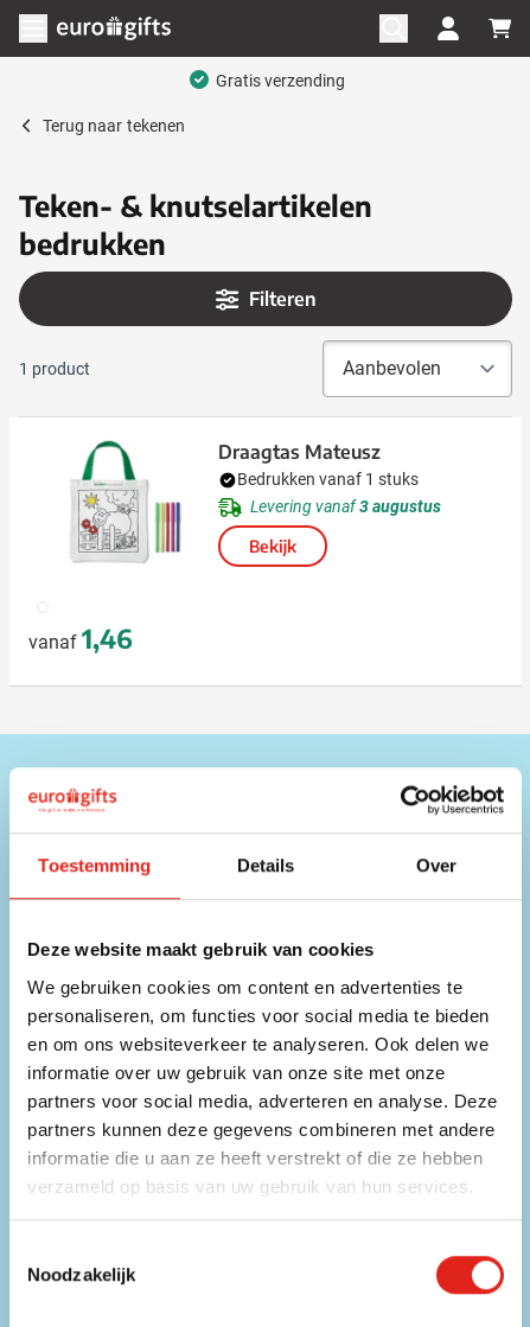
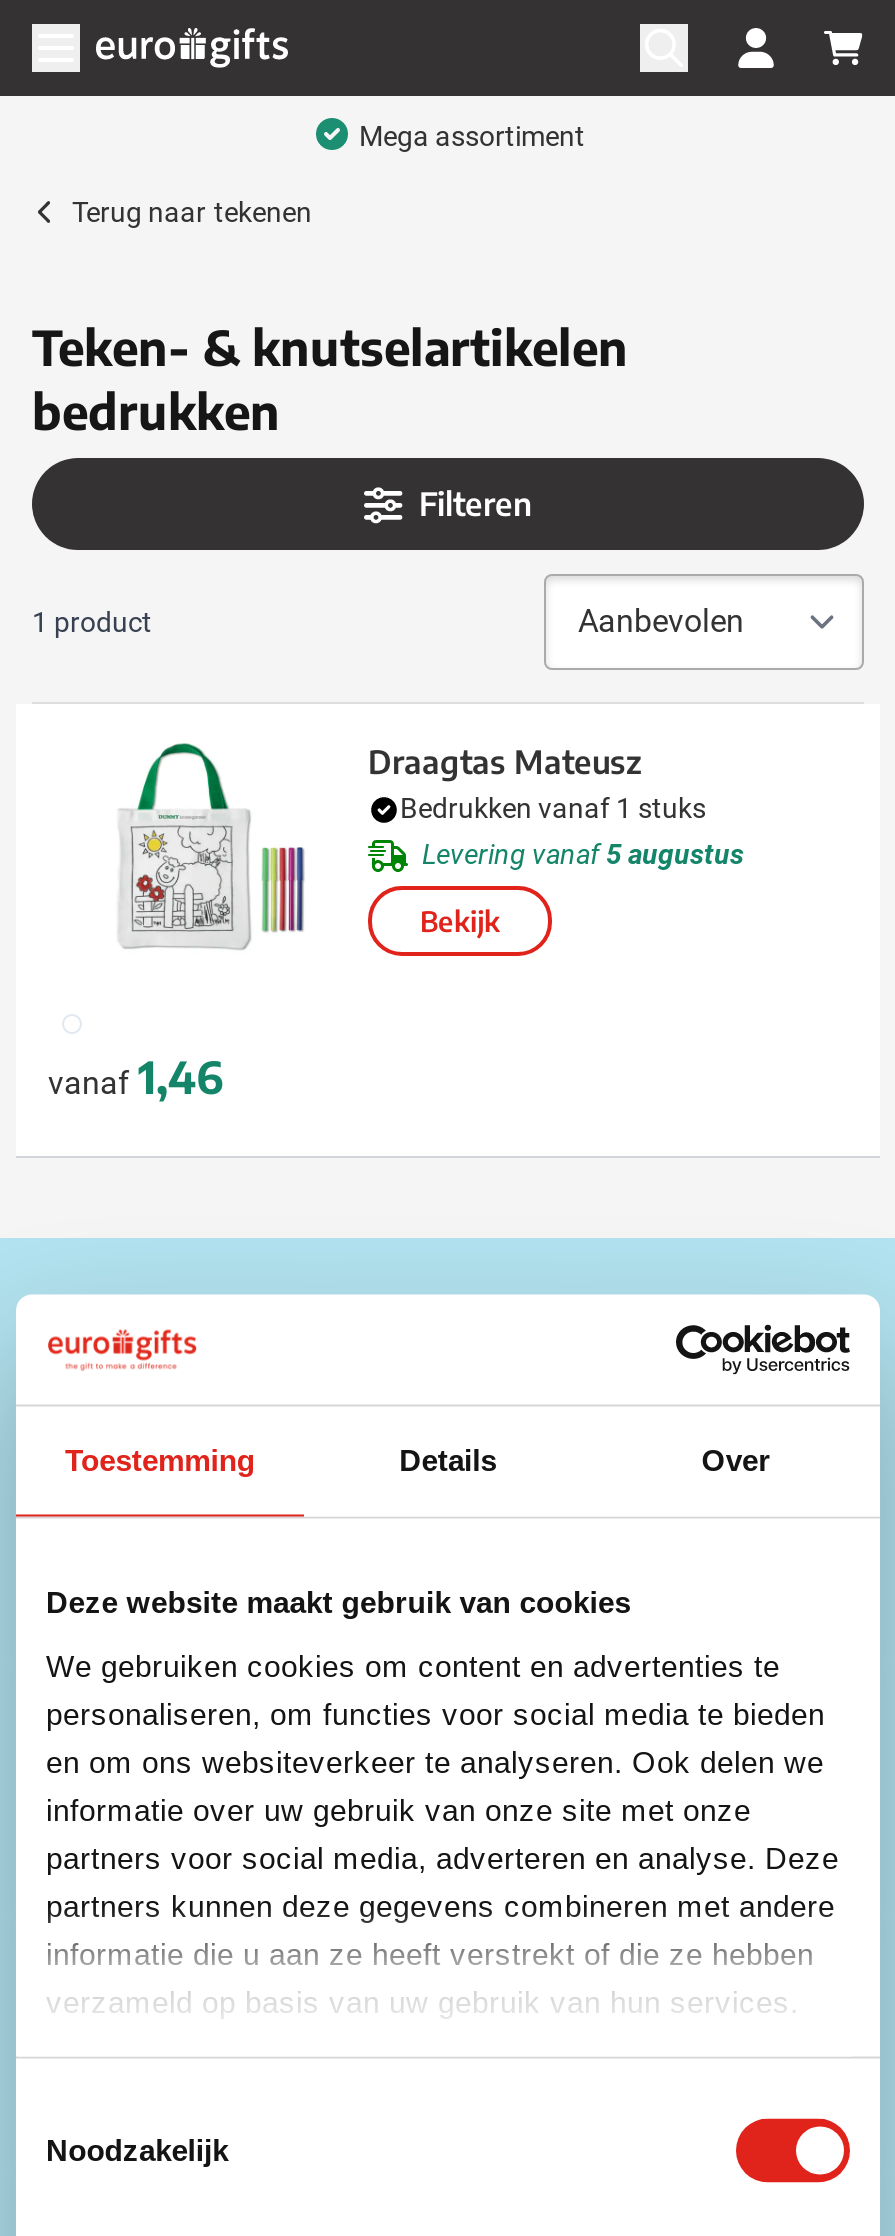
[215,71,344,90] Gratis verzending -> [359,119,585,151] Mega assortiment
[250,497,441,516] Levering vanaf3 augustus -> [422,838,744,870] Levering vanaf5 augustus

